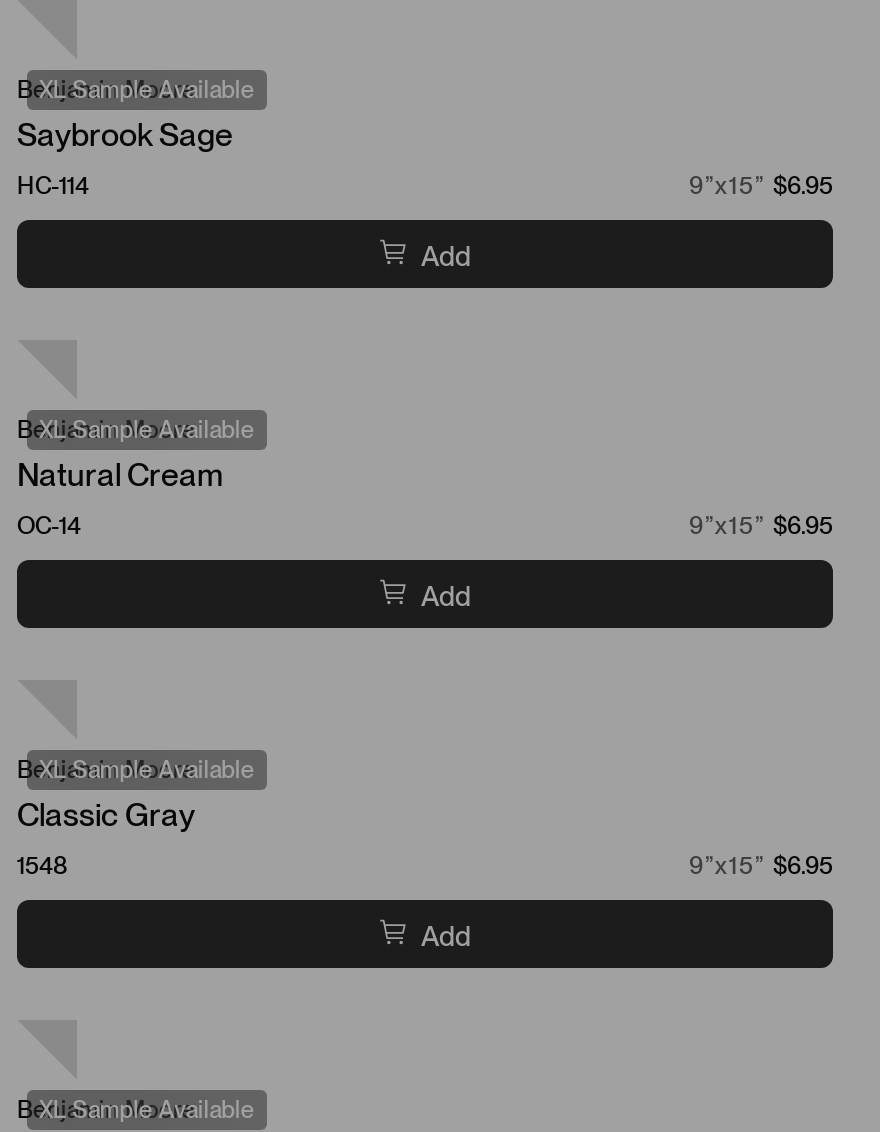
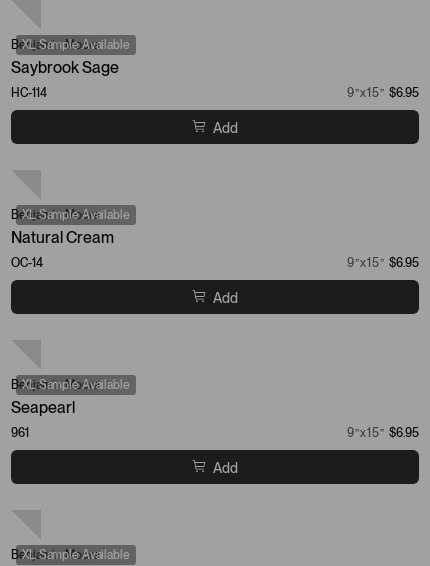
[17,795,195,833] Classic Gray -> [11,398,75,417] Seapearl
[17,851,67,879] 1548 -> [11,426,29,440] 961

